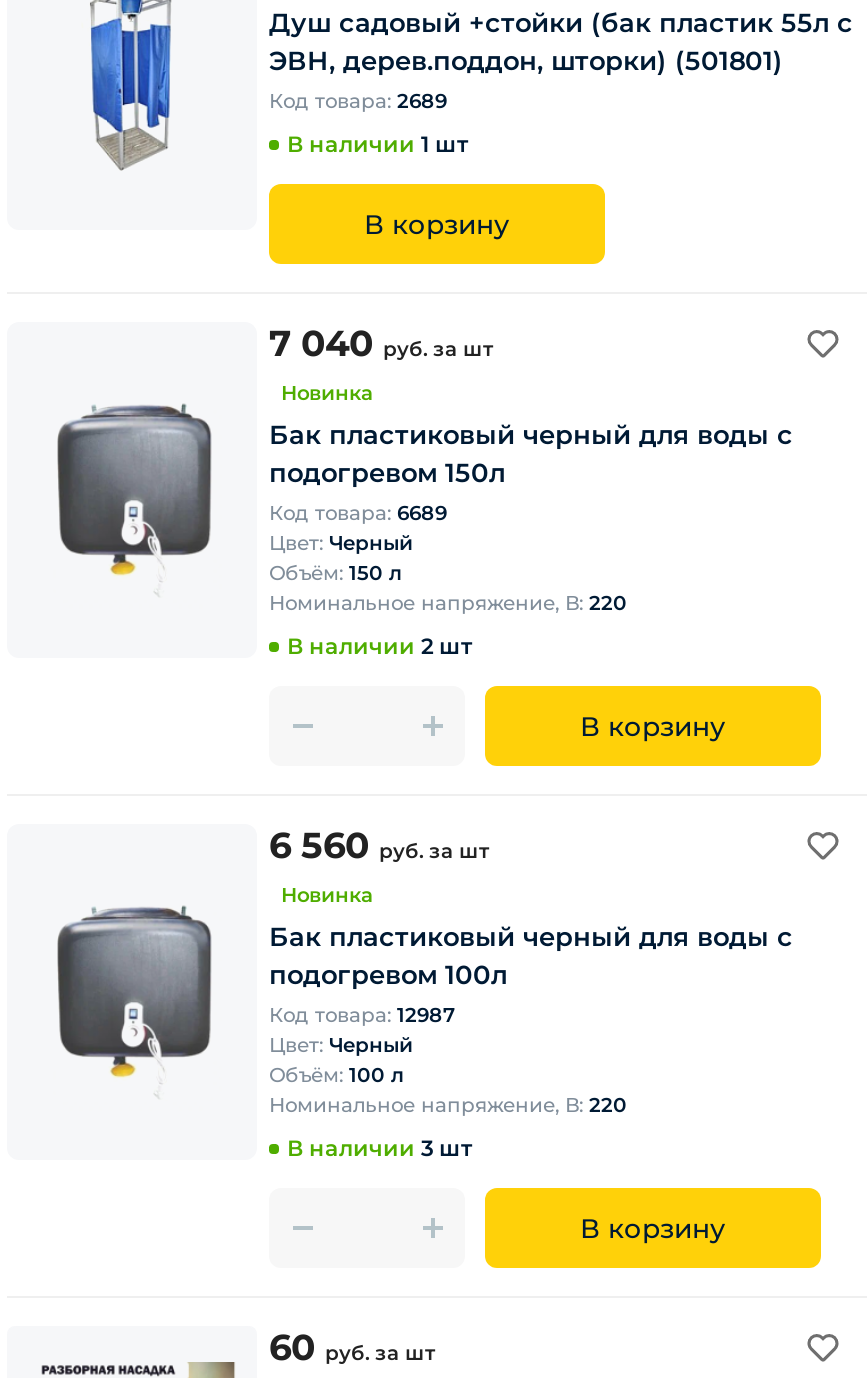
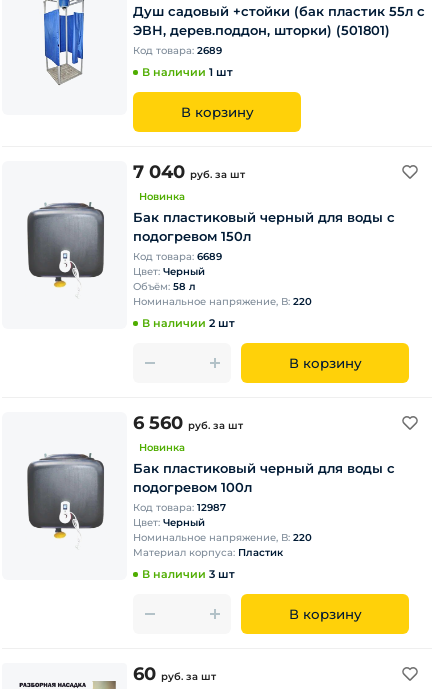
[269,560,403,586] Объём: 150 л -> [133,280,196,293] Объём: 58 л
[269,1062,405,1088] Объём: 100 л -> none
none -> [133,546,283,559] Материал корпуса: Пластик

